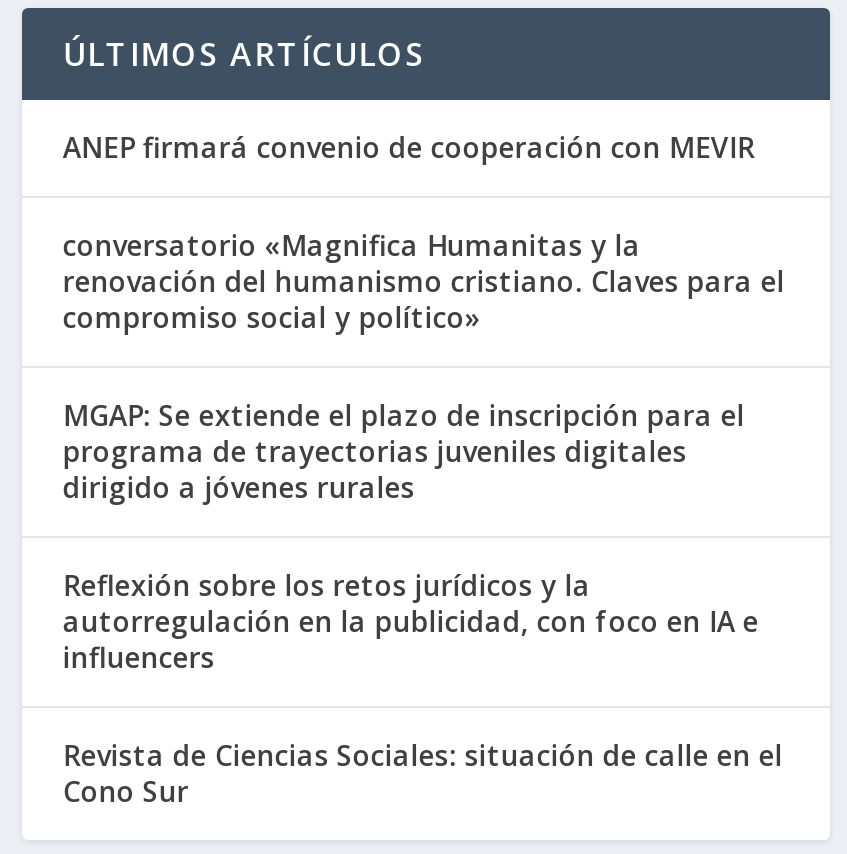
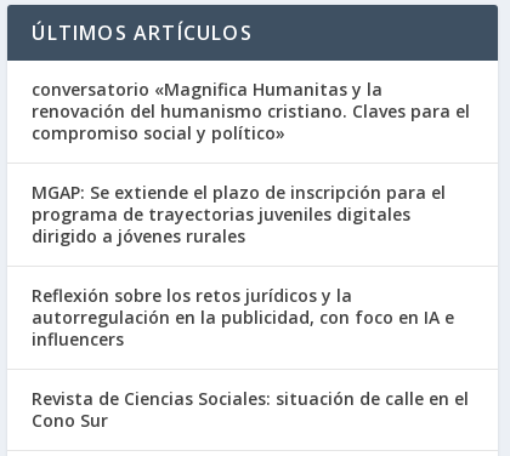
[63,129,755,167] ANEP firmará convenio de cooperación con MEVIR -> none

